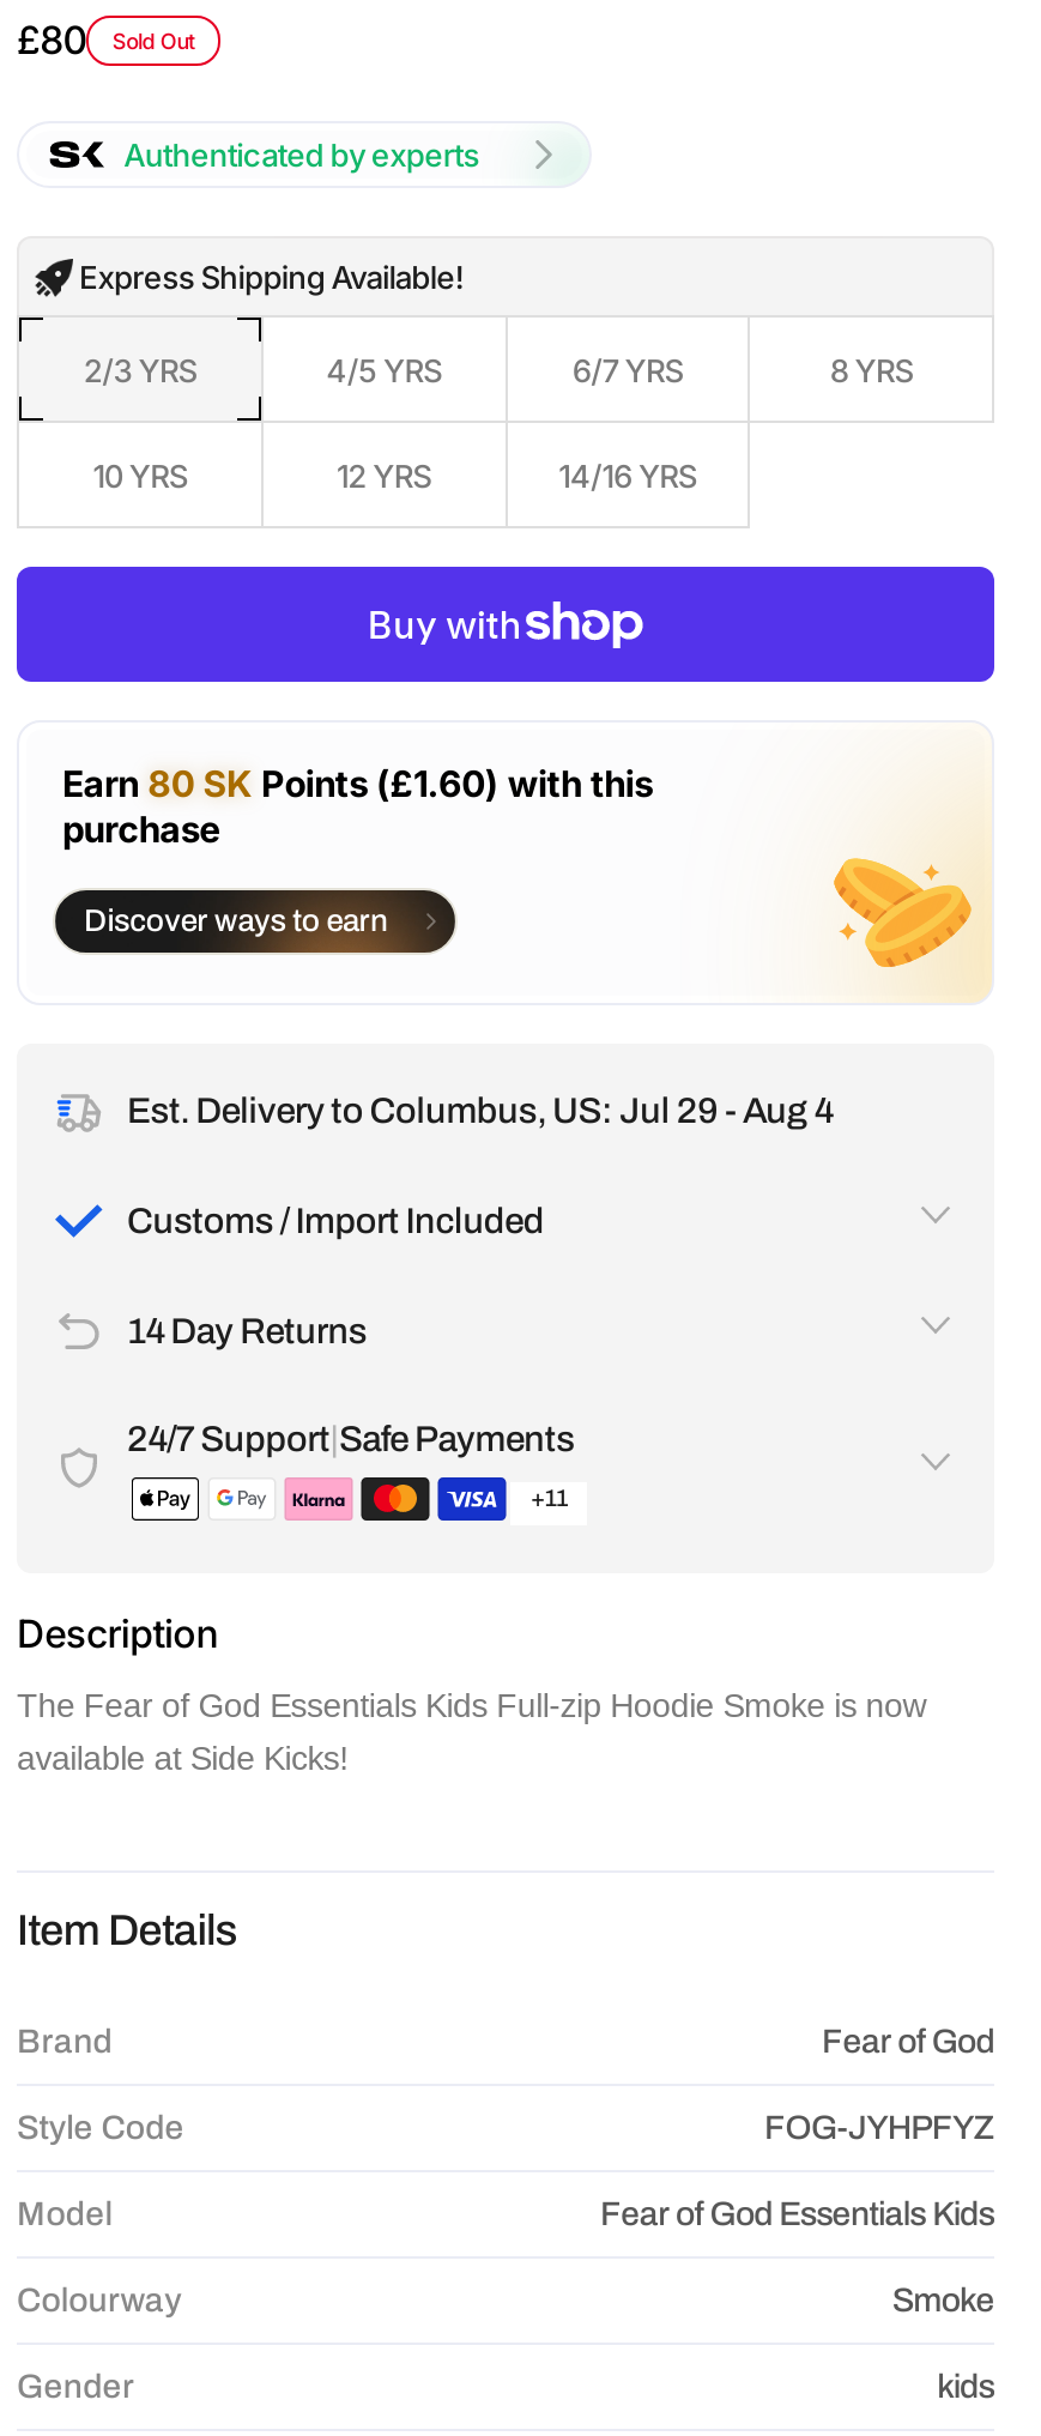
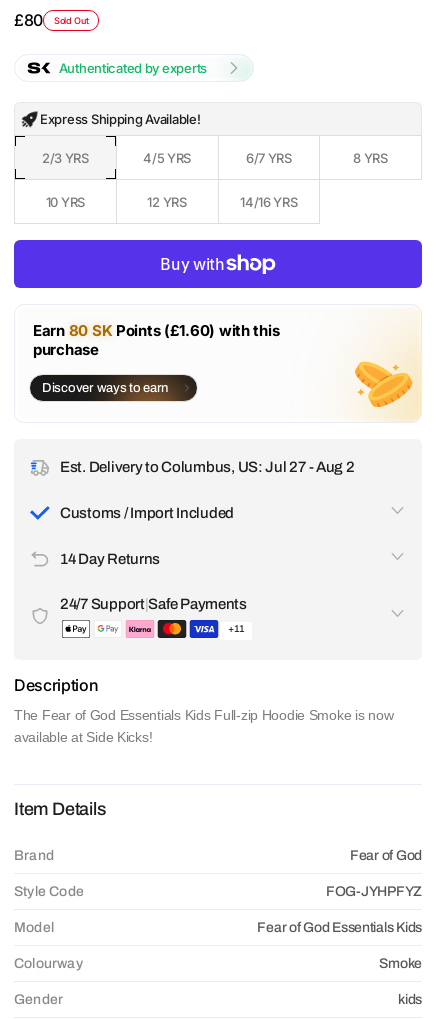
[127,1092,833,1130] Est. Delivery to Columbus, US: Jul 29 - Aug 4 -> [60,459,355,475] Est. Delivery to Columbus, US: Jul 27 - Aug 2

